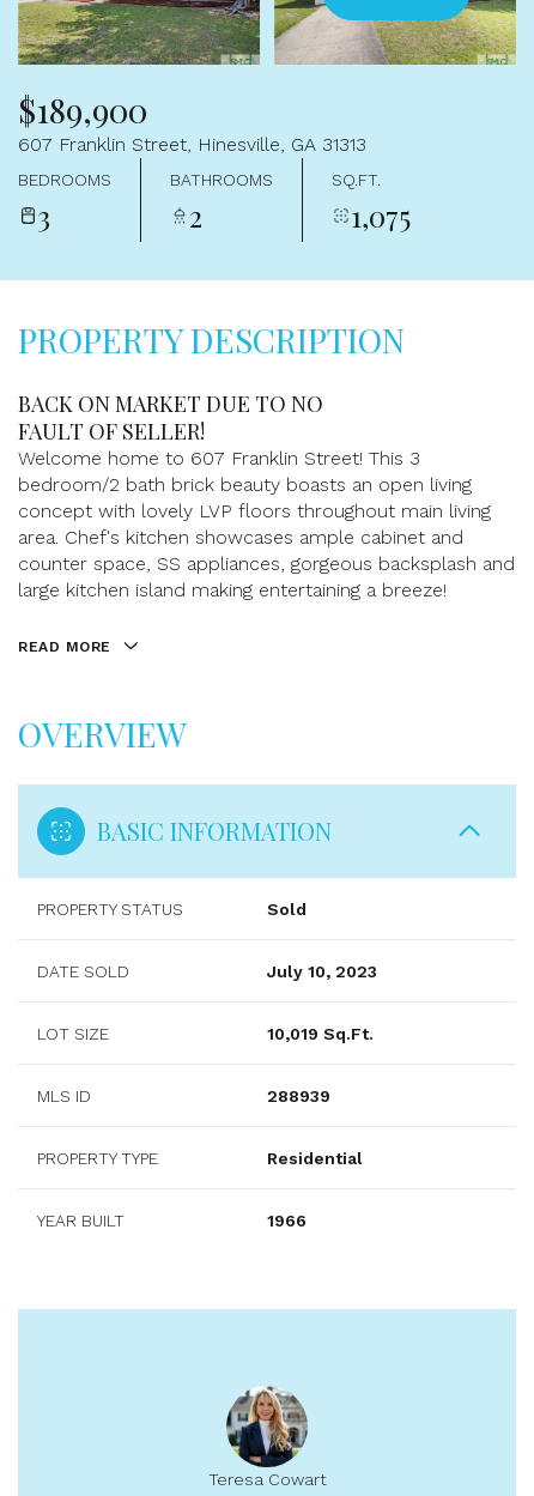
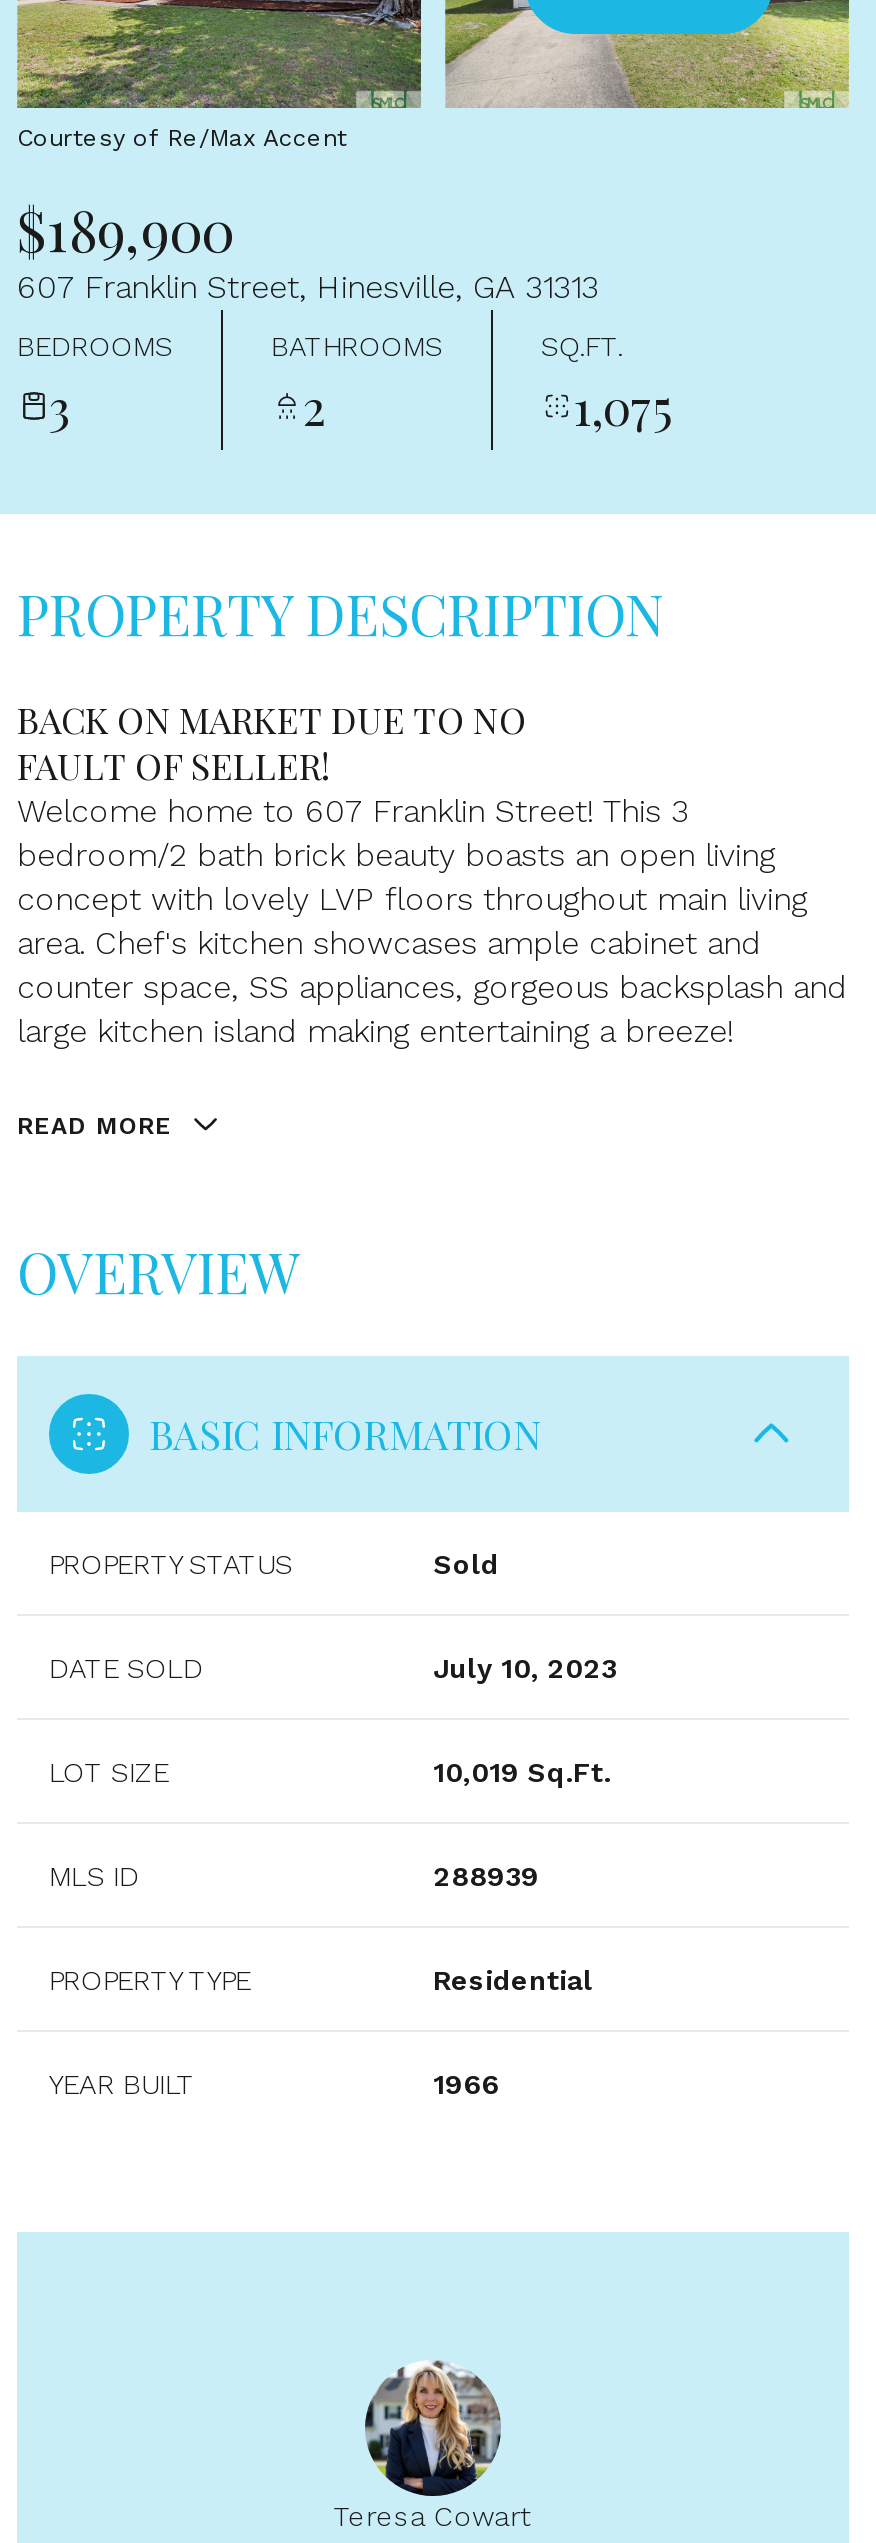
none -> [17,124,347,152] Courtesy of Re/Max Accent

